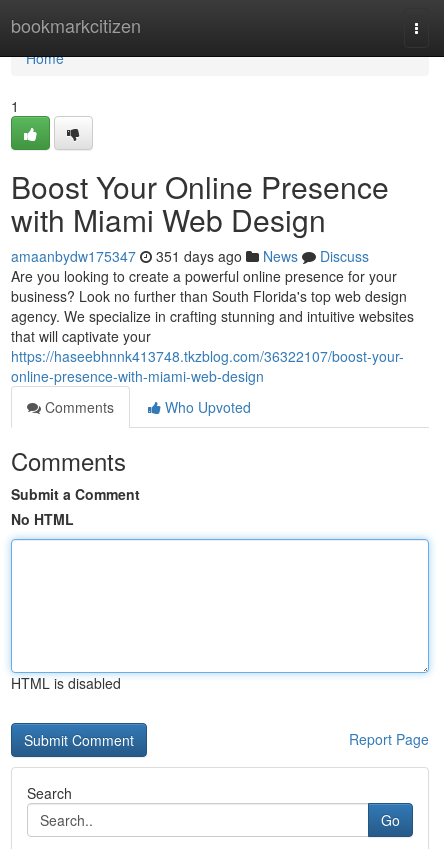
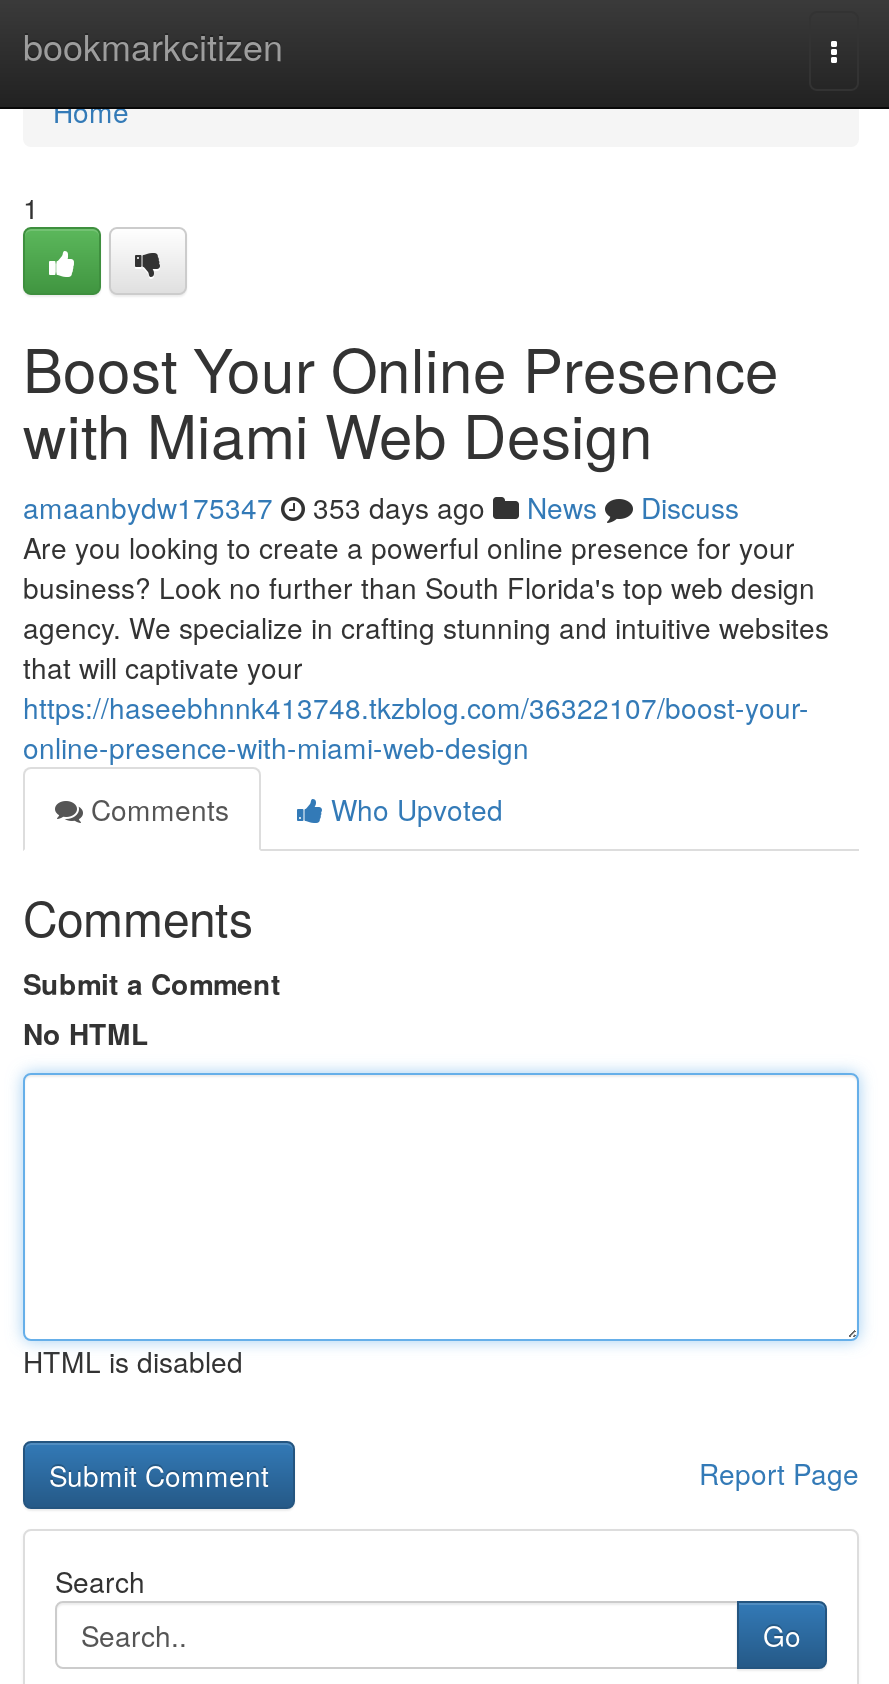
[11,246,369,266] amaanbydw175347 351 days ago News Discuss -> [23,487,739,527] amaanbydw175347 353 days ago News Discuss

